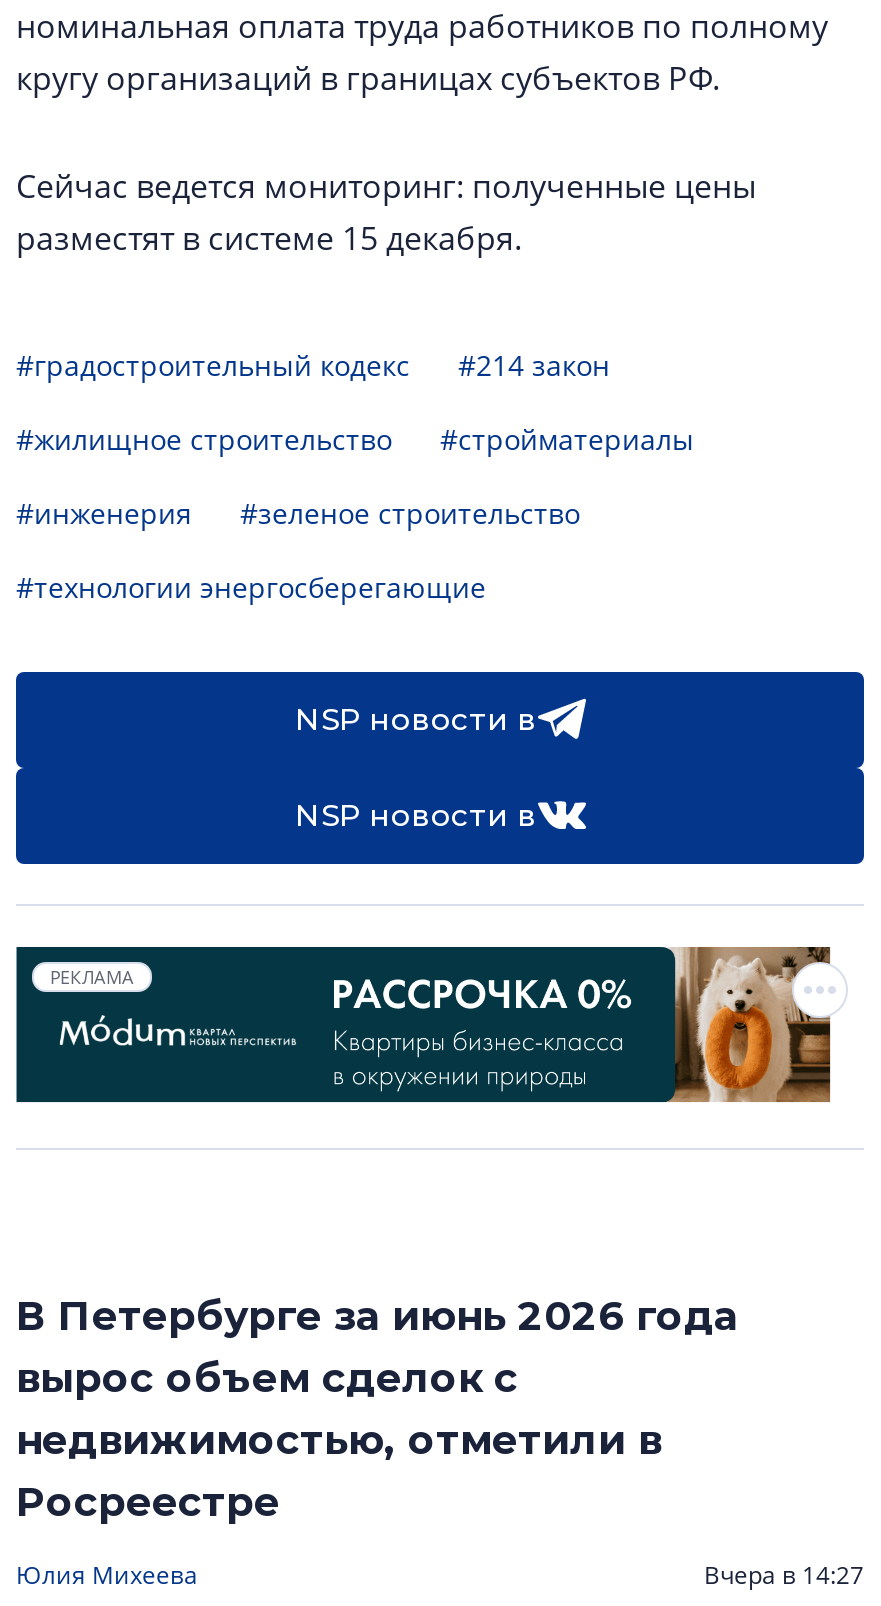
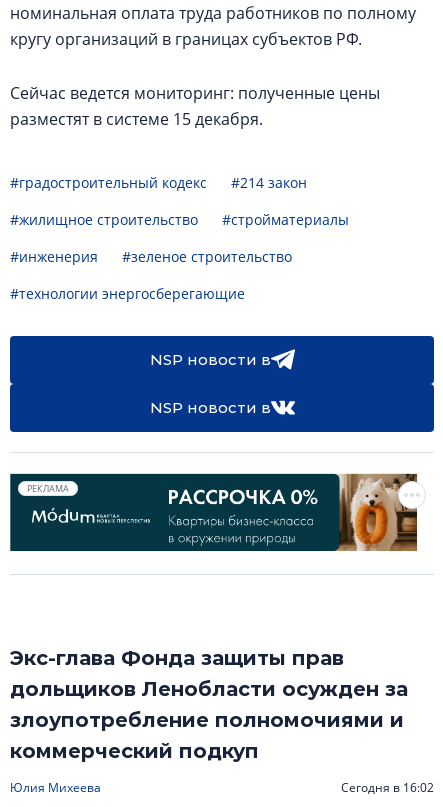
[16,1292,738,1526] В Петербурге за июнь 2026 года | вырос объем сделок с | недвижимостью, отметили в | Росреестре -> [10,646,408,763] Экс-глава Фонда защиты прав | дольщиков Ленобласти осужден за | злоупотребление полномочиями и | коммерческий подкуп
[704,1558,864,1592] Вчера в 14:27 -> [341,779,434,796] Сегодня в 16:02

